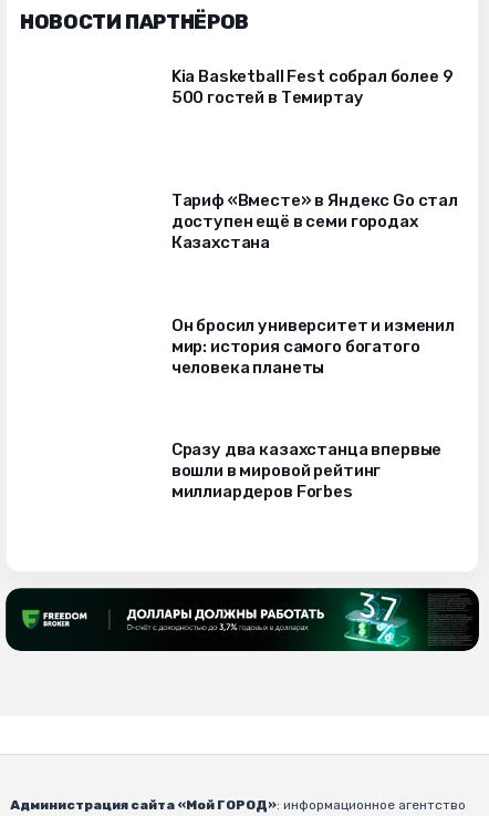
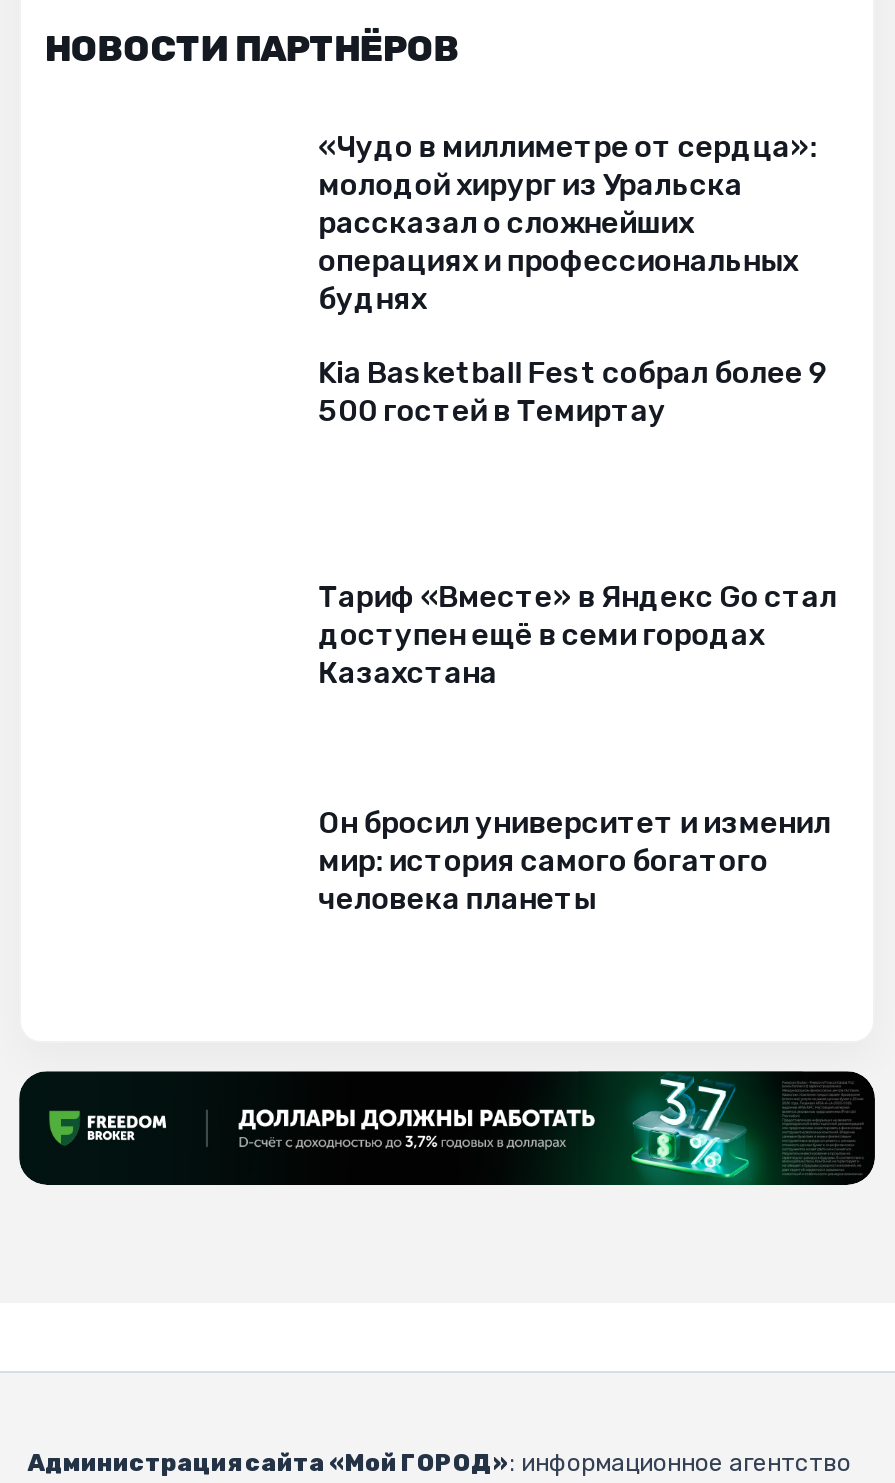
none -> [318,129,817,317] «Чудо в миллиметре от сердца»: | молодой хирург из Уральска | рассказал о сложнейших | операциях и профессиональных | буднях
moved [171,66,458,377] -> [318,354,837,916]: Kia Basketball Fest собрал более 9 | 500 гостей в Темиртау | Тариф «Вместе» в Яндекс Go стал | доступен ещё в семи городах | Казахстана | Он бросил университет и изменил | мир: история самого богатого | человека планеты
[171,440,442,502] Сразу два казахстанца впервые | вошли в мировой рейтинг | миллиардеров Forbes -> none

